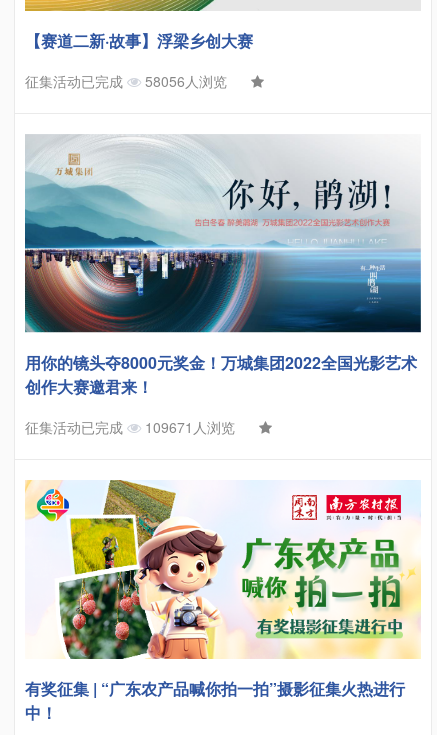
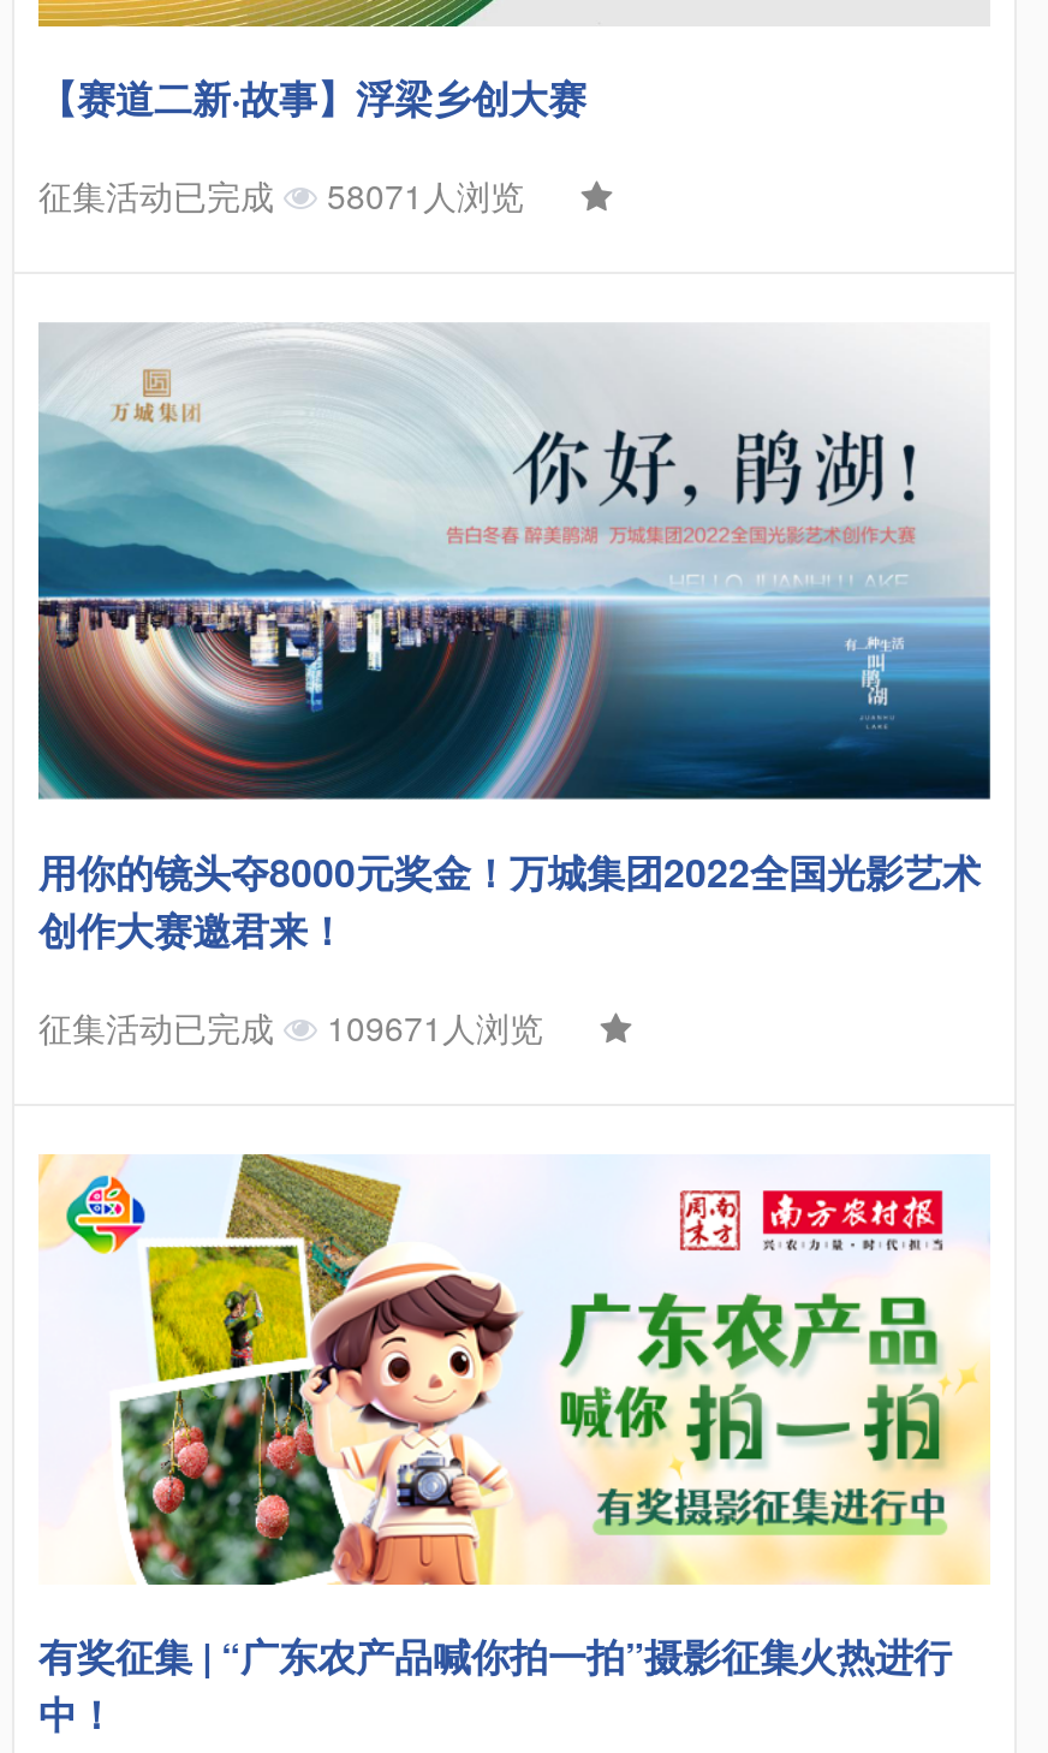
[25,71,227,91] 征集活动已完成 58056人浏览 -> [38,172,524,220] 征集活动已完成 58071人浏览

